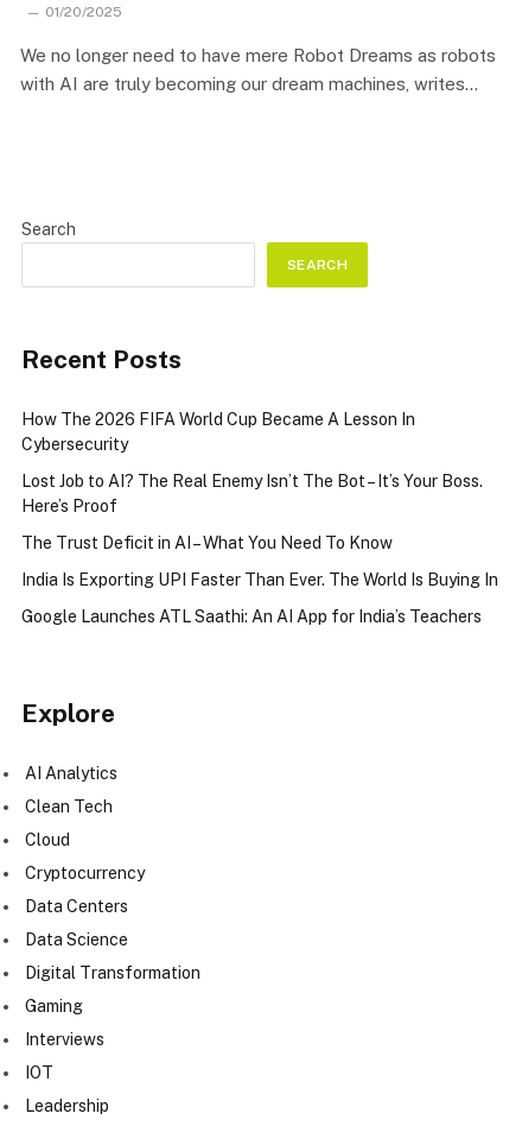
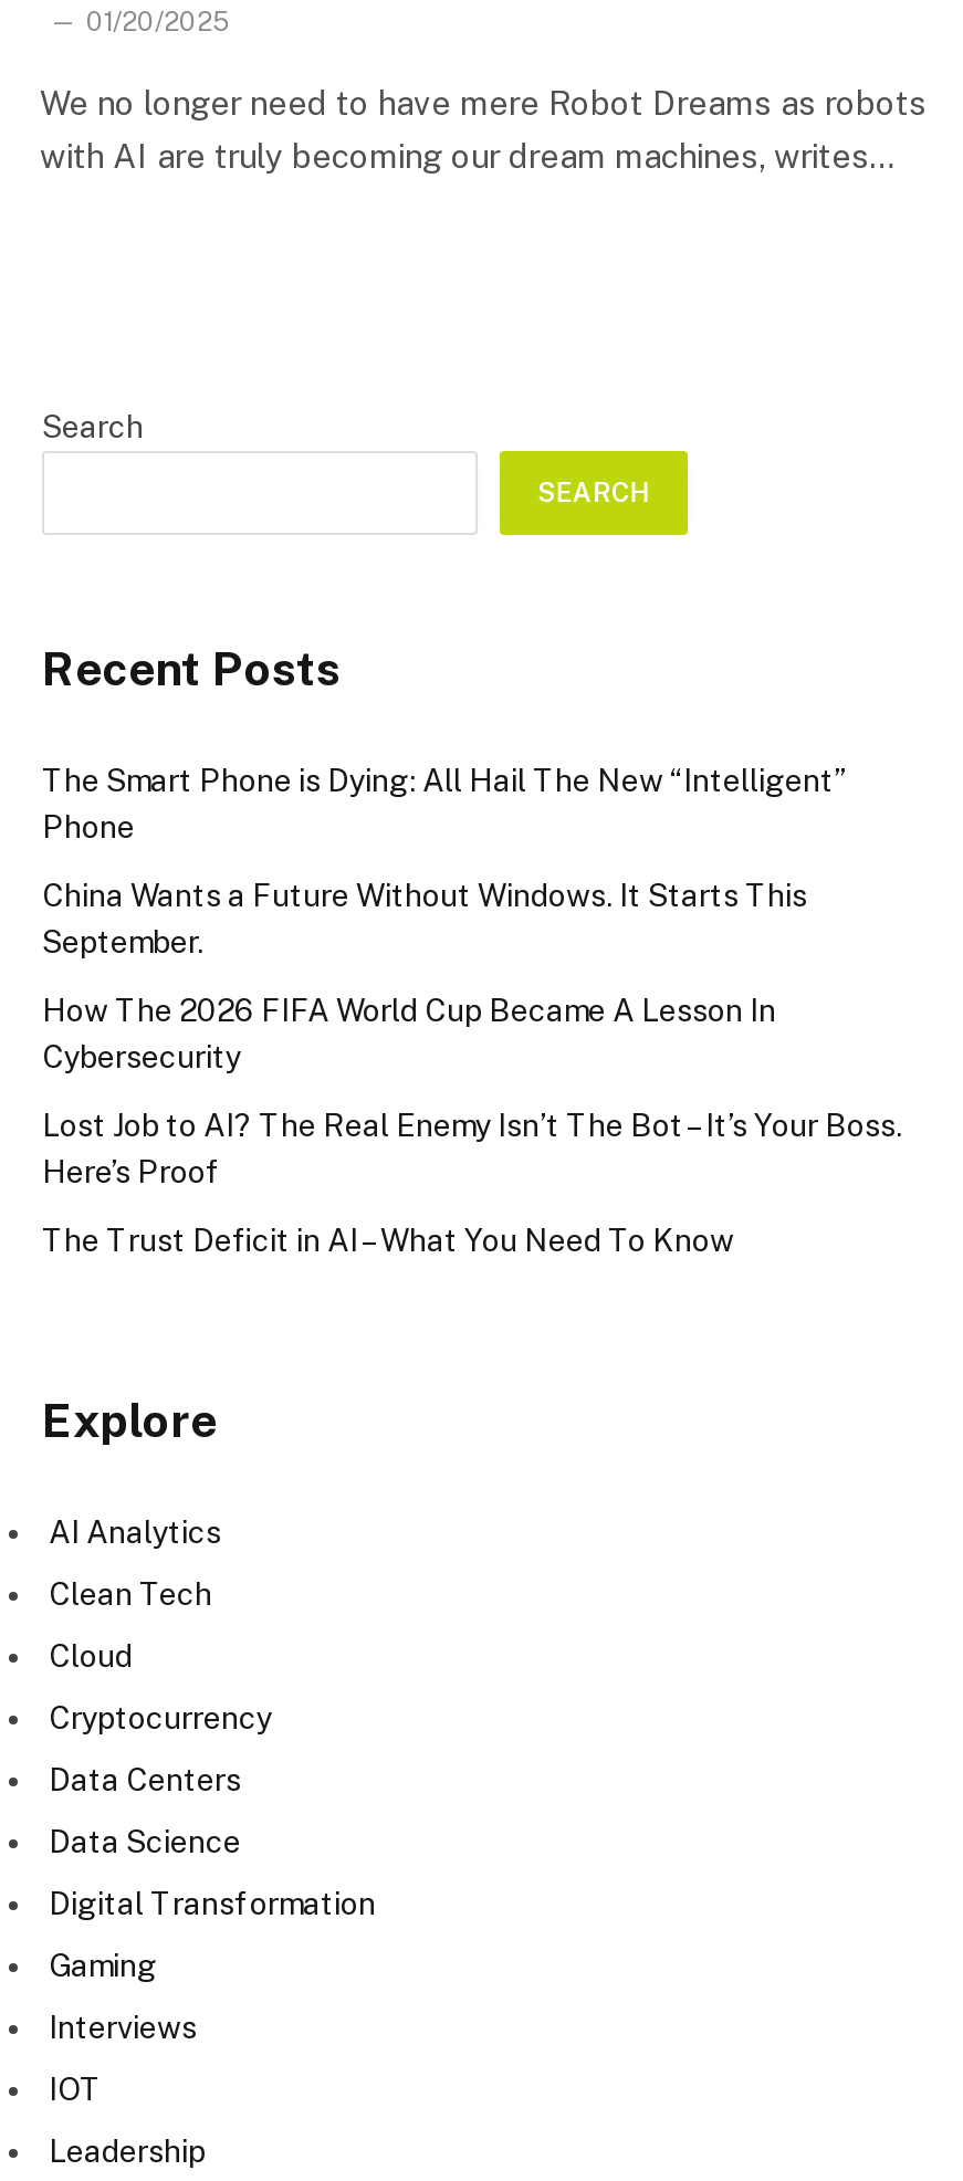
none -> [42,763,847,960] The Smart Phone is Dying: All Hail The New “Intelligent” | Phone | China Wants a Future Without Windows. It Starts This | September.
moved [21,410,483,553] -> [42,993,902,1258]: How The 2026 FIFA World Cup Became A Lesson In | Cybersecurity | Lost Job to AI? The Real Enemy Isn’t The Bot – It’s Your Boss. | Here’s Proof | The Trust Deficit in AI – What You Need To Know
[21,570,498,626] India Is Exporting UPI Faster Than Ever. The World Is Buying In | Google Launches ATL Saathi: An AI App for India’s Teachers -> none

